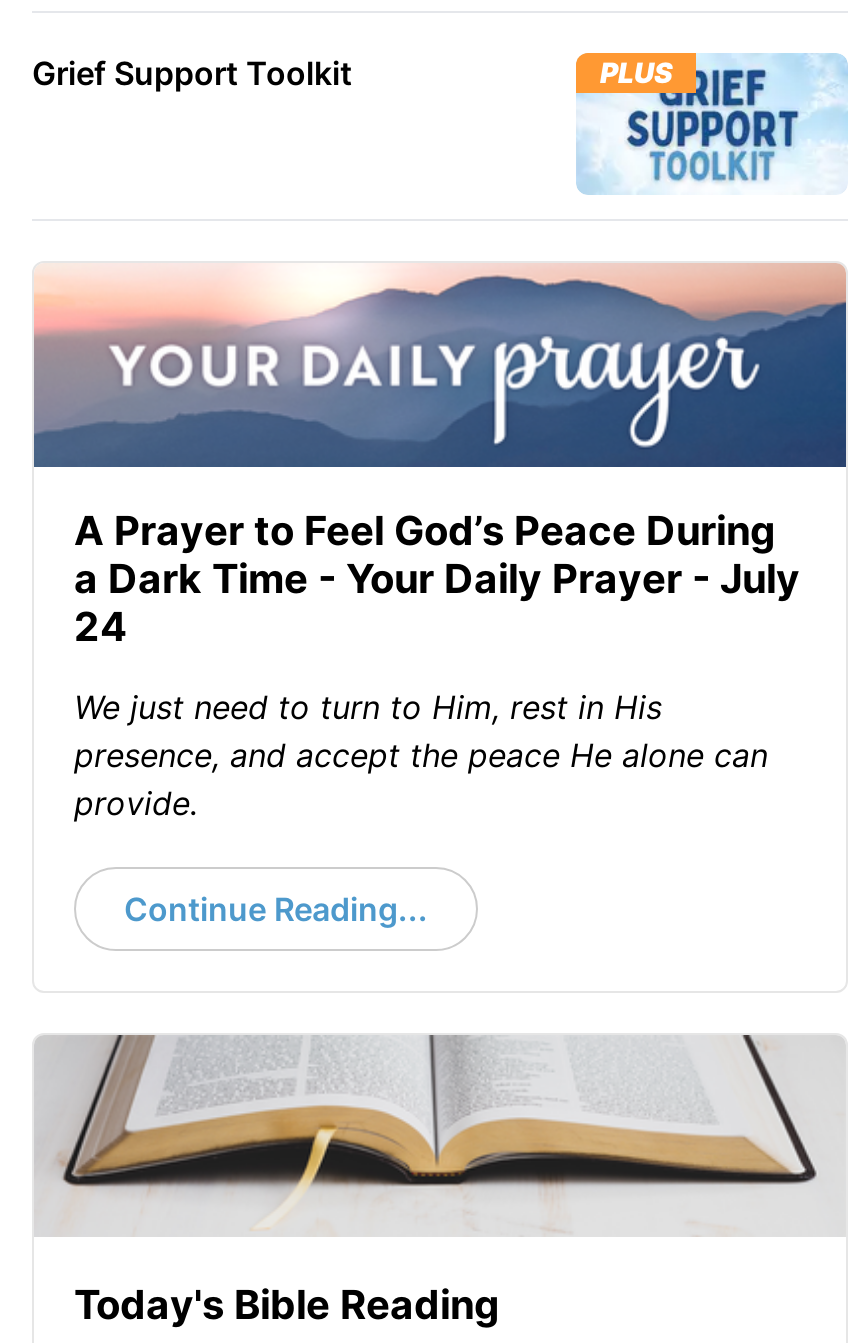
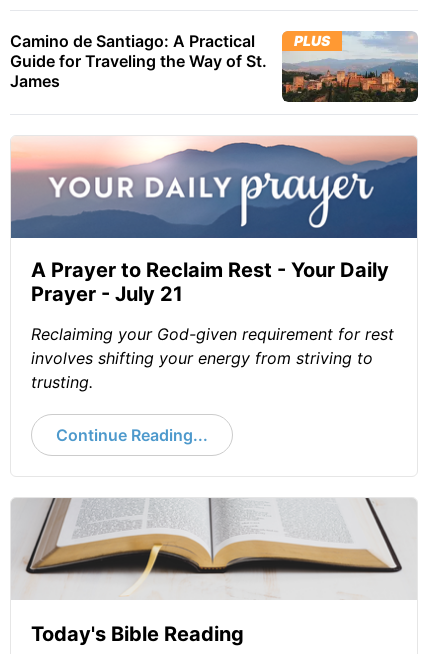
[32,53,352,93] Grief Support Toolkit -> [10,31,267,91] Camino de Santiago: A Practical | Guide for Traveling the Way of St. | James
[576,53,848,195] [image] -> [281,31,419,103] [image]
[74,507,800,651] A Prayer to Feel God’s Peace During | a Dark Time - Your Daily Prayer - July | 24 -> [31,258,389,306] A Prayer to Reclaim Rest - Your Daily | Prayer - July 21
[74,687,768,823] We just need to turn to Him, rest in His | presence, and accept the peace He alone can | provide. -> [31,324,394,392] Reclaiming your God-given requirement for rest | involves shifting your energy from striving to | trusting.

